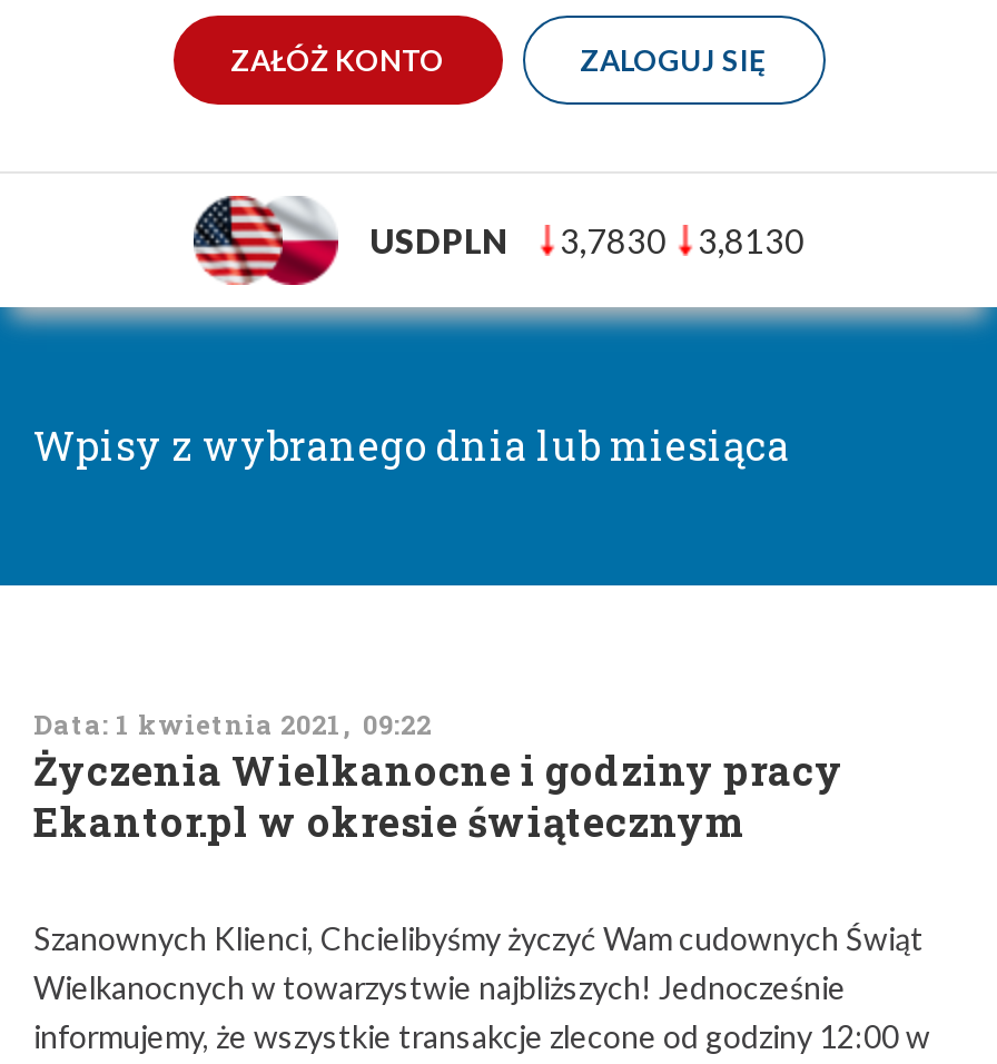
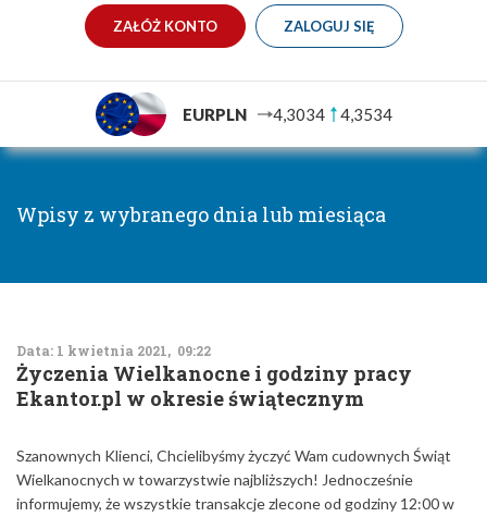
[194,194,804,285] [image] | USDPLN | 3,7830 | 3,8130 -> [96,91,392,137] [image] | EURPLN | 4,3034 | 4,3534

